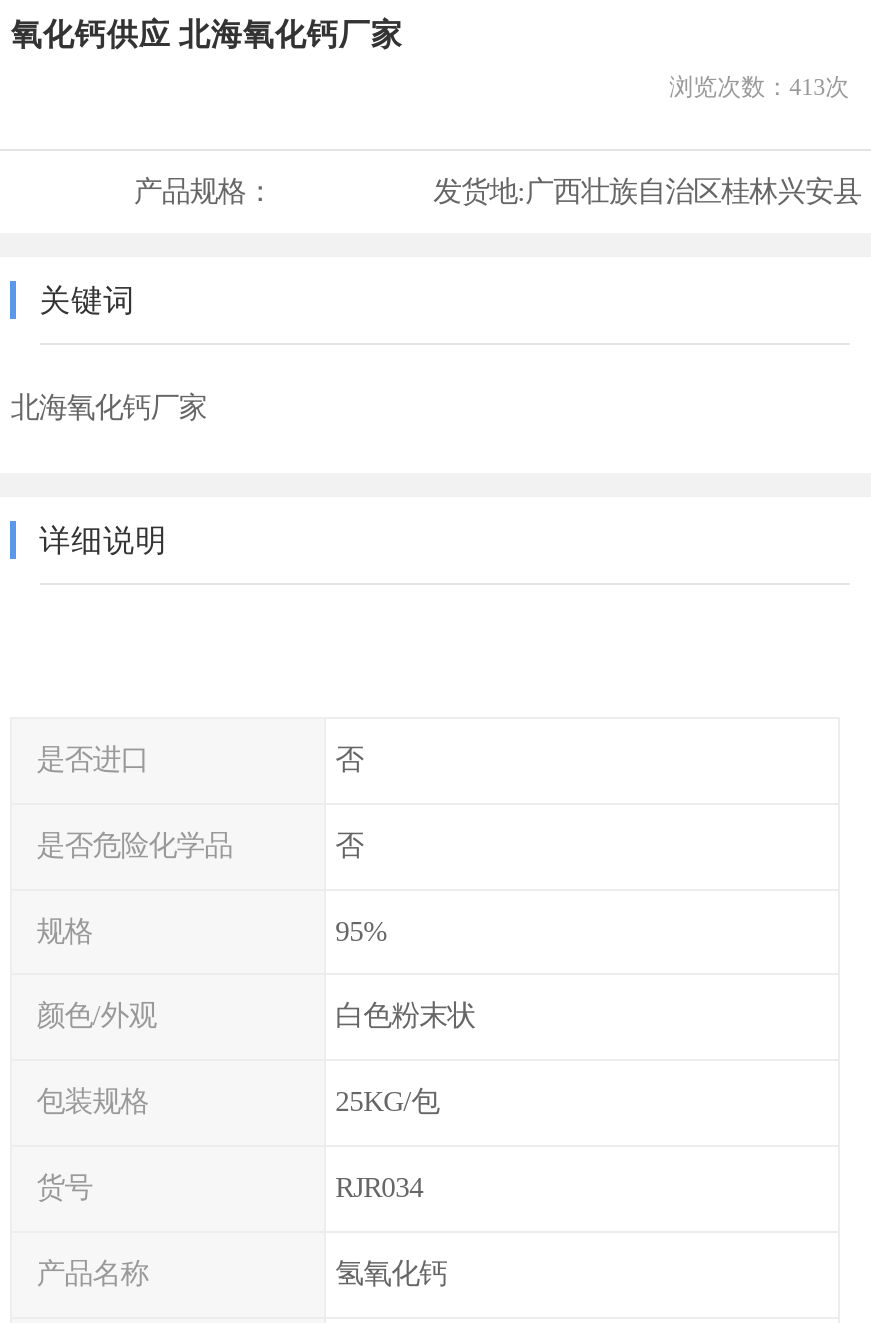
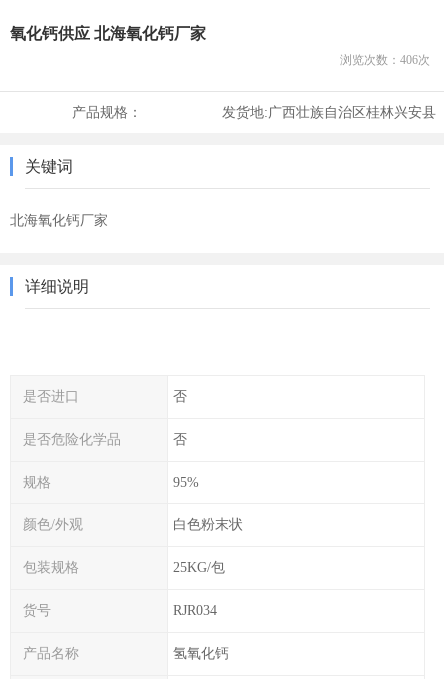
[669,73,849,101] 浏览次数：413次 -> [340,53,430,67] 浏览次数：406次

